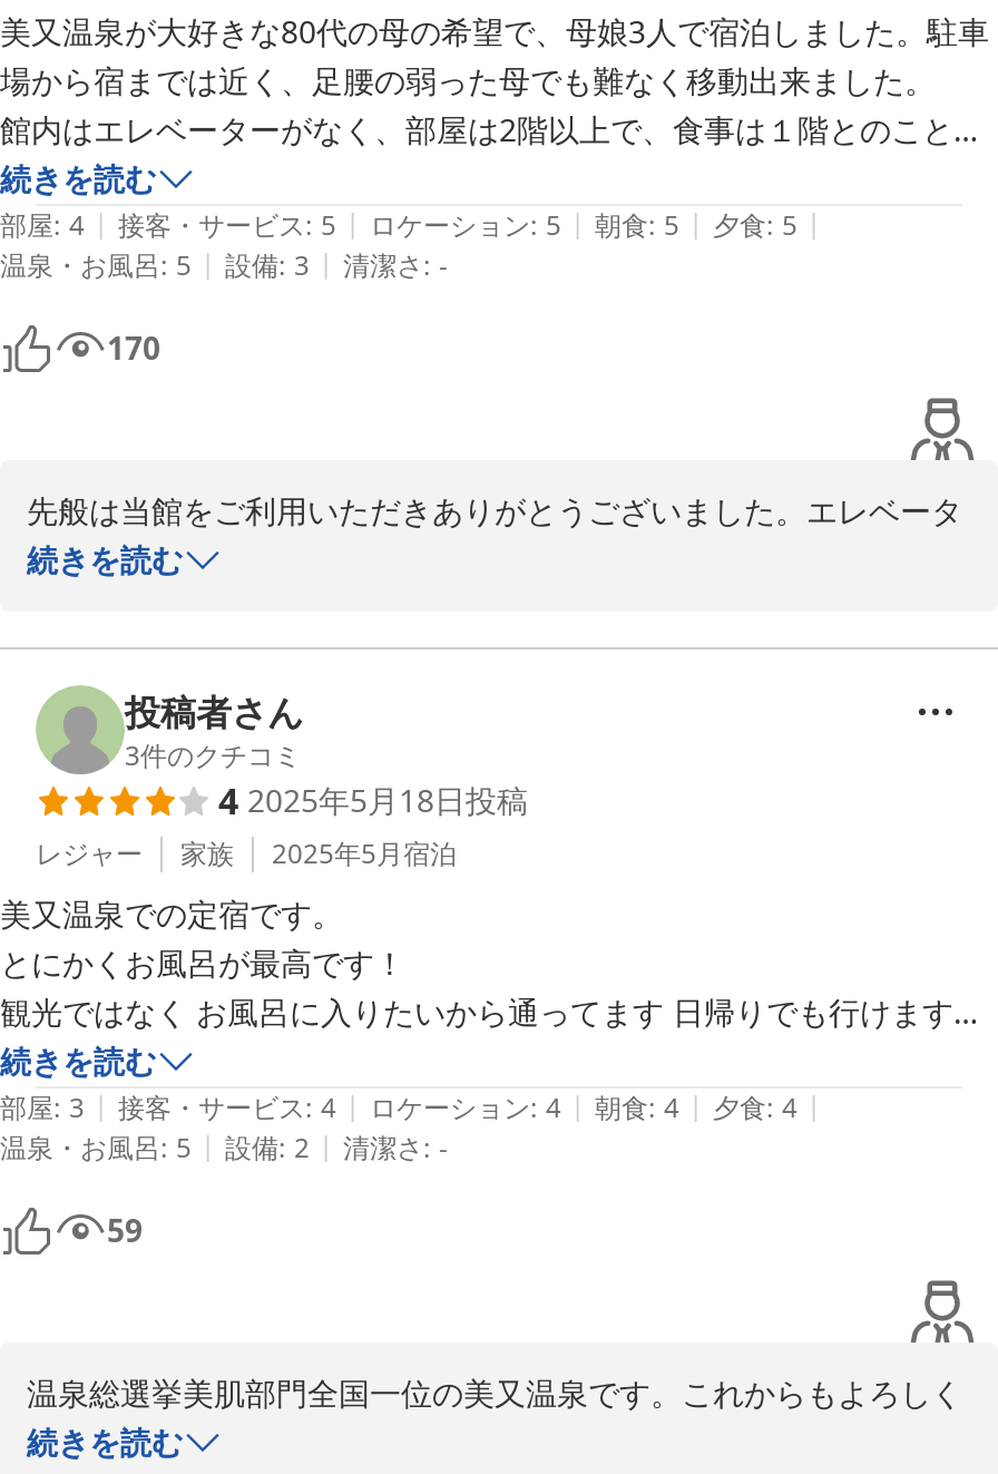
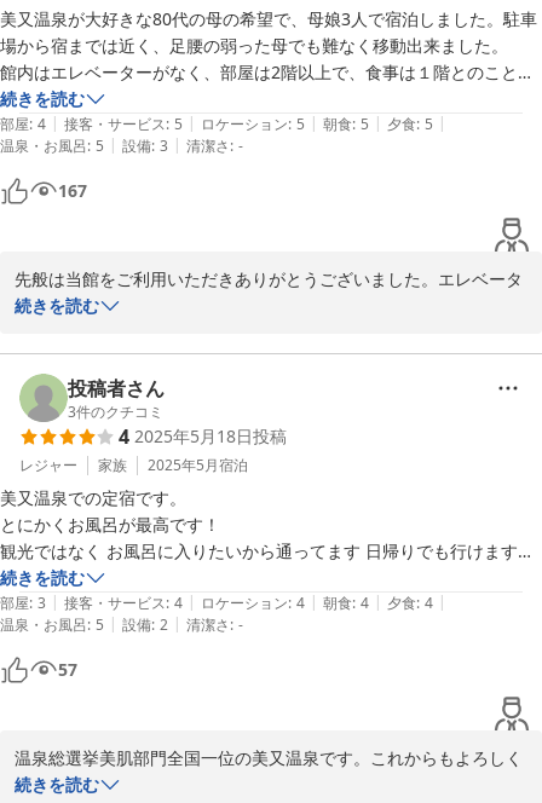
[107,326,160,369] 170 -> [58,179,87,202] 167
[107,1209,143,1251] 59 -> [58,658,77,681] 57

